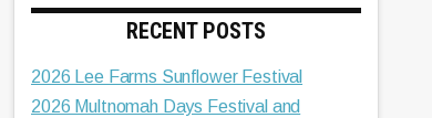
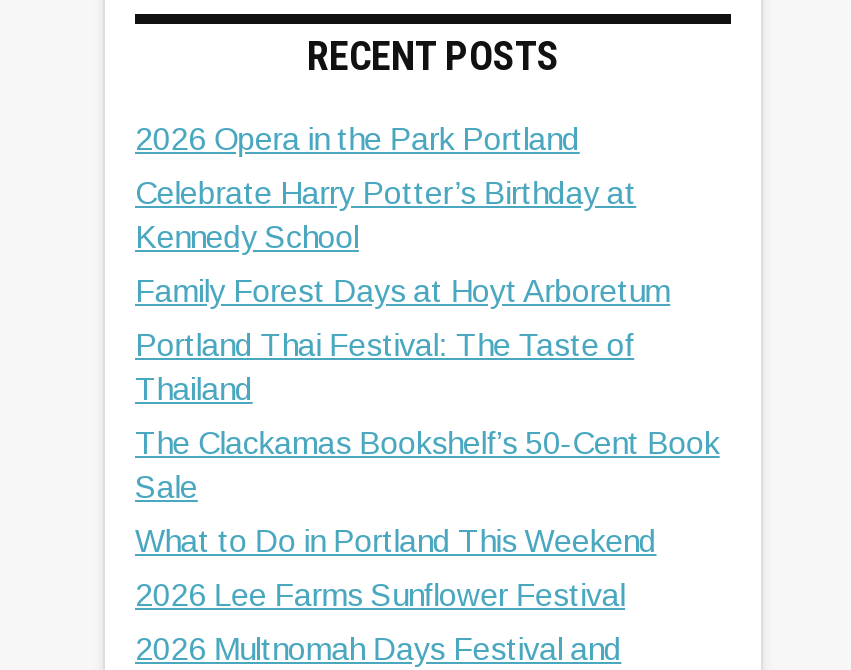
none -> [135,121,720,557] 2026 Opera in the Park Portland | Celebrate Harry Potter’s Birthday at | Kennedy School | Family Forest Days at Hoyt Arboretum | Portland Thai Festival: The Taste of | Thailand | The Clackamas Bookshelf’s 50-Cent Book | Sale | What to Do in Portland This Weekend

